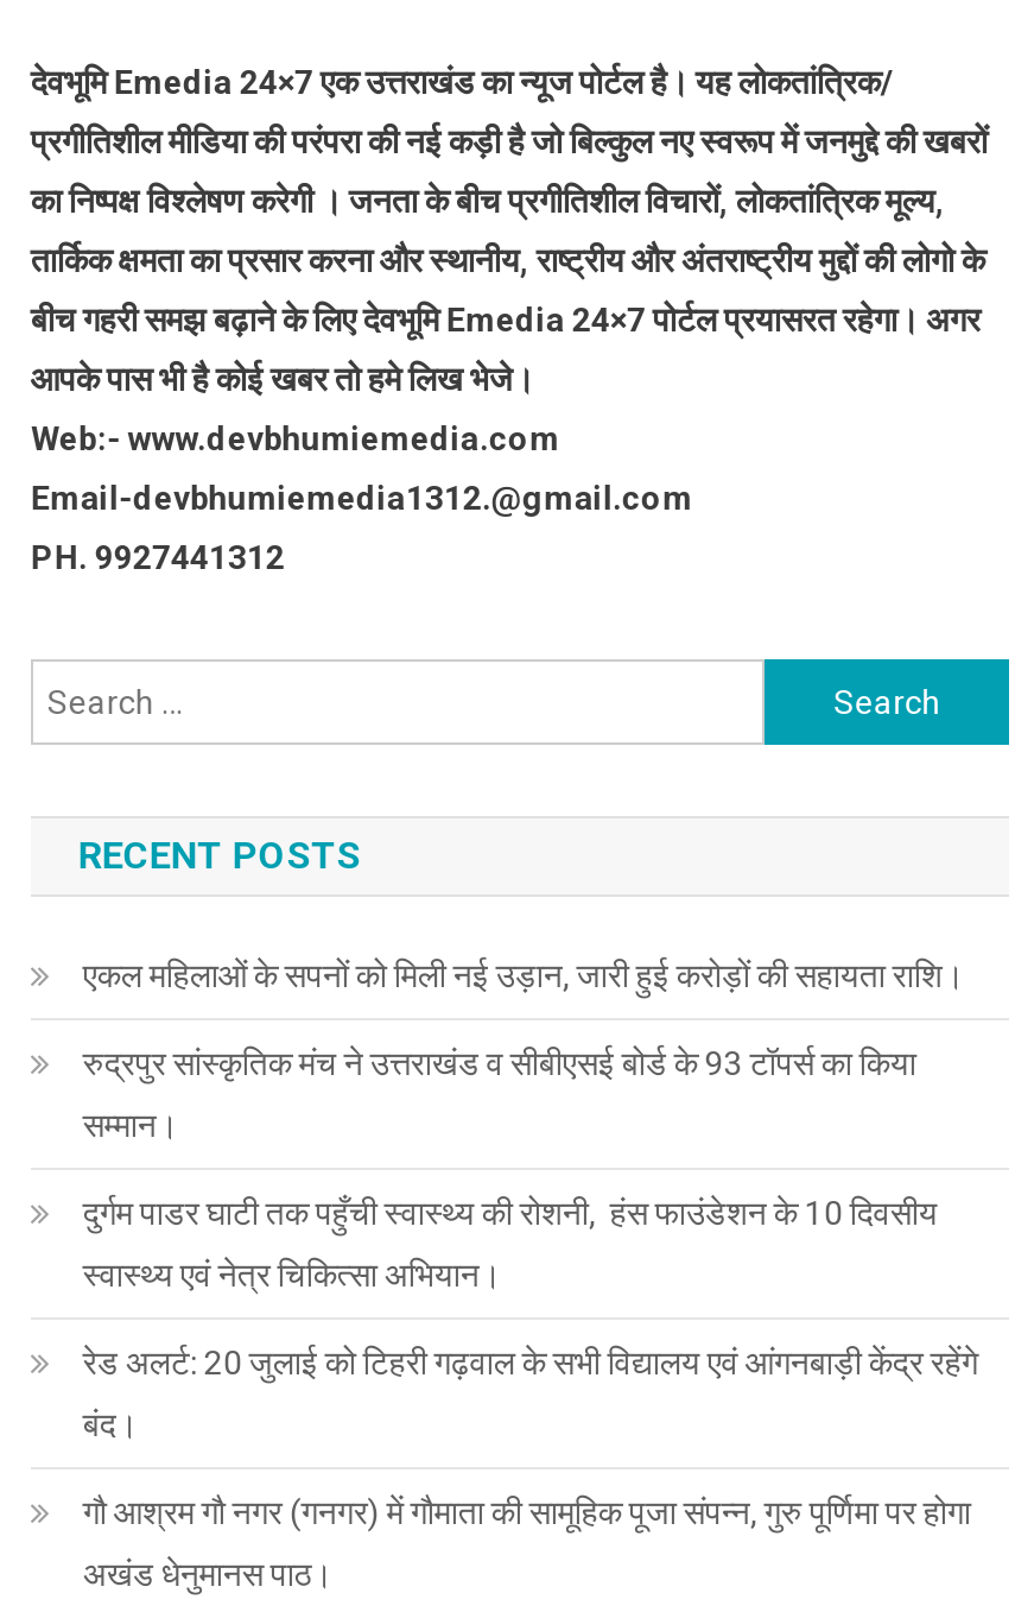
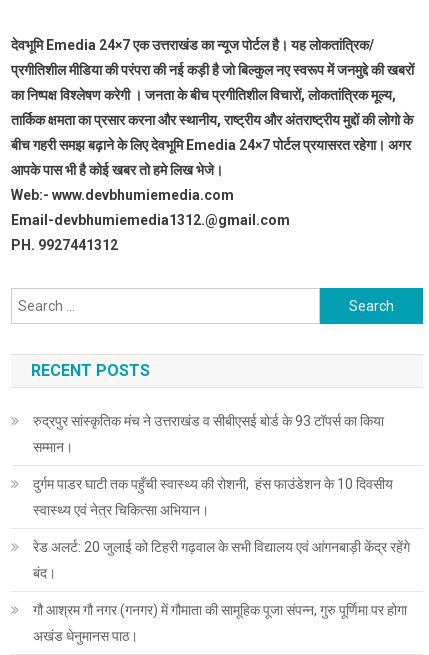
[83,957,964,995] एकल महिलाओं के सपनों को मिली नई उड़ान, जारी हुई करोड़ों की सहायता राशि। -> none

